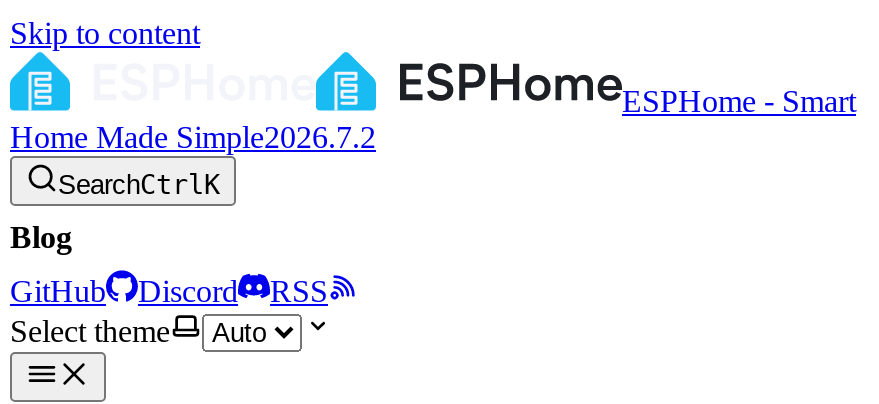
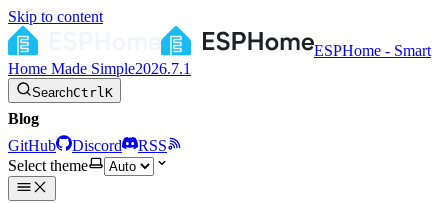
[10,120,376,154] Home Made Simple2026.7.2 -> [8,60,191,77] Home Made Simple2026.7.1

